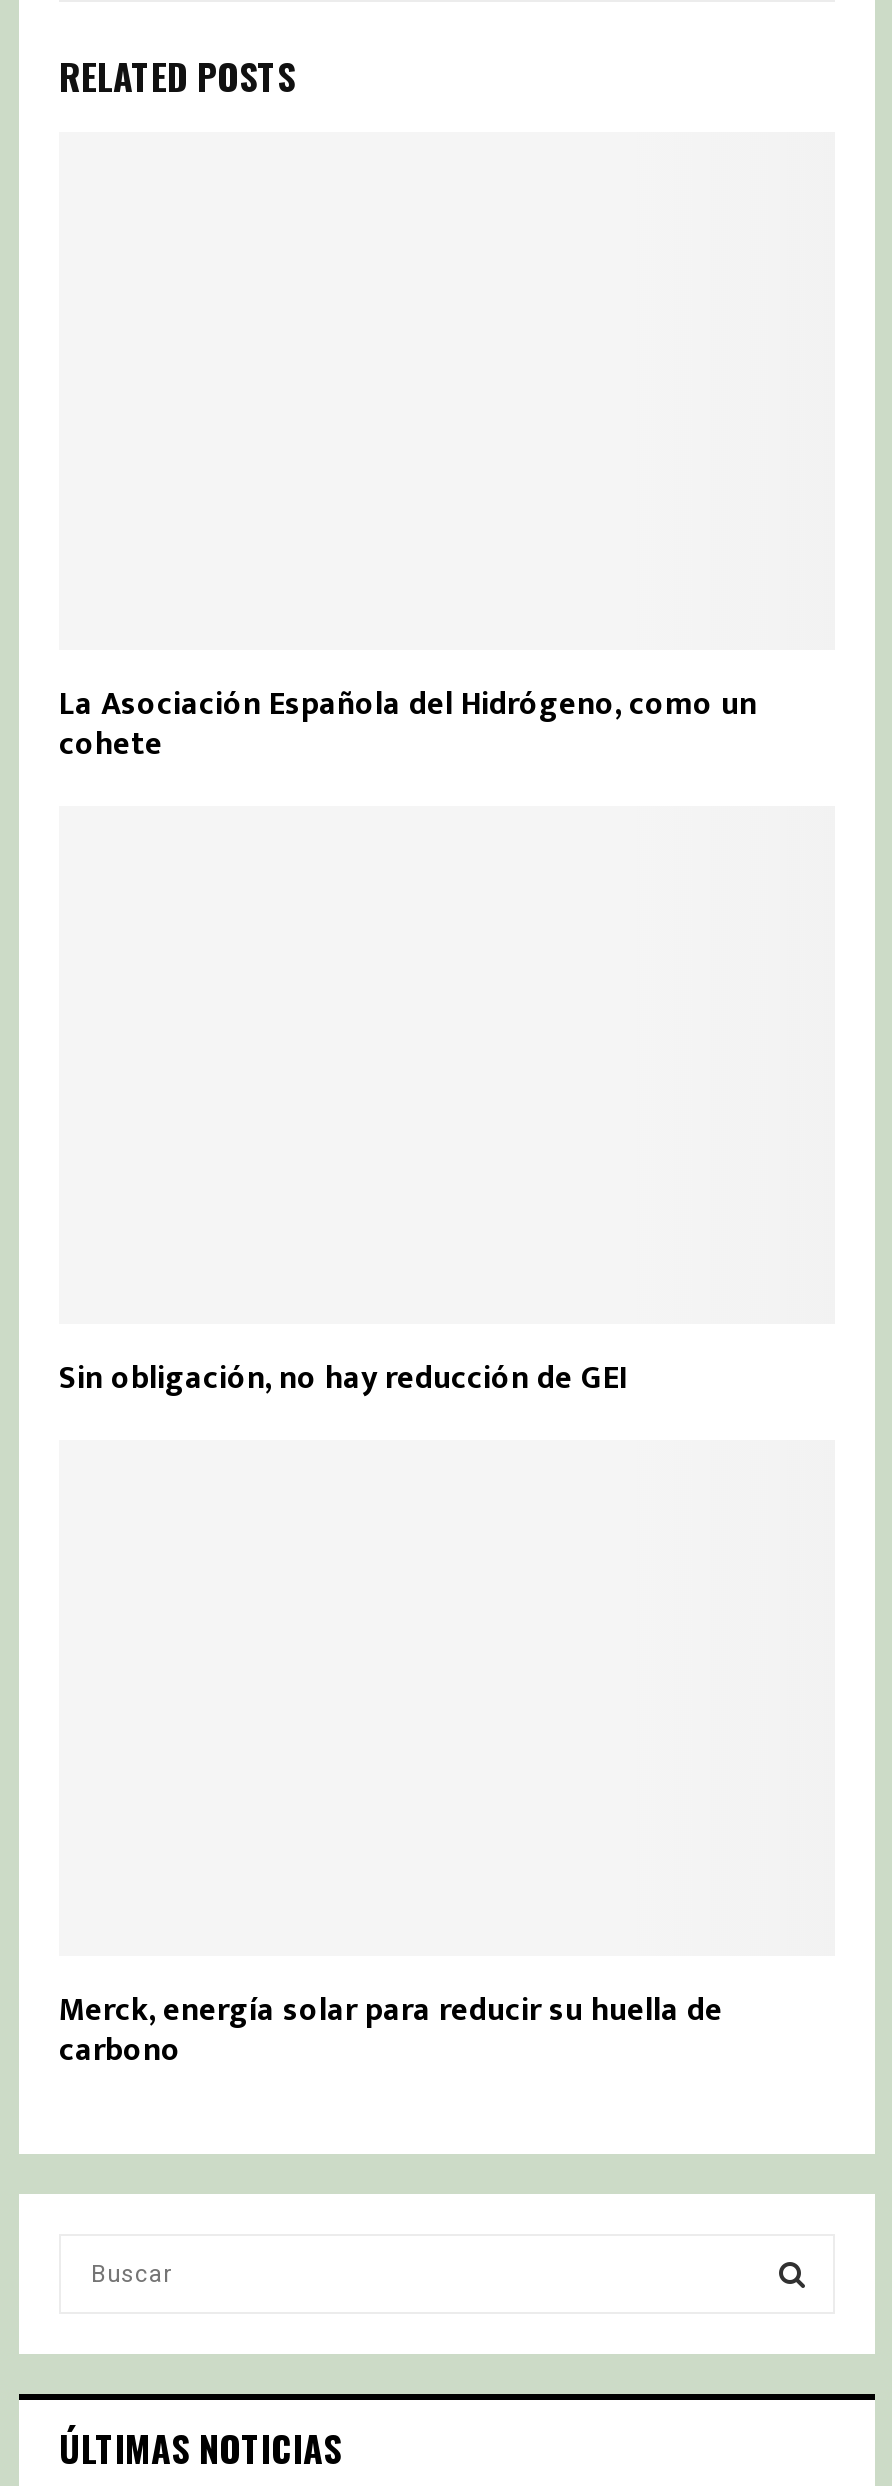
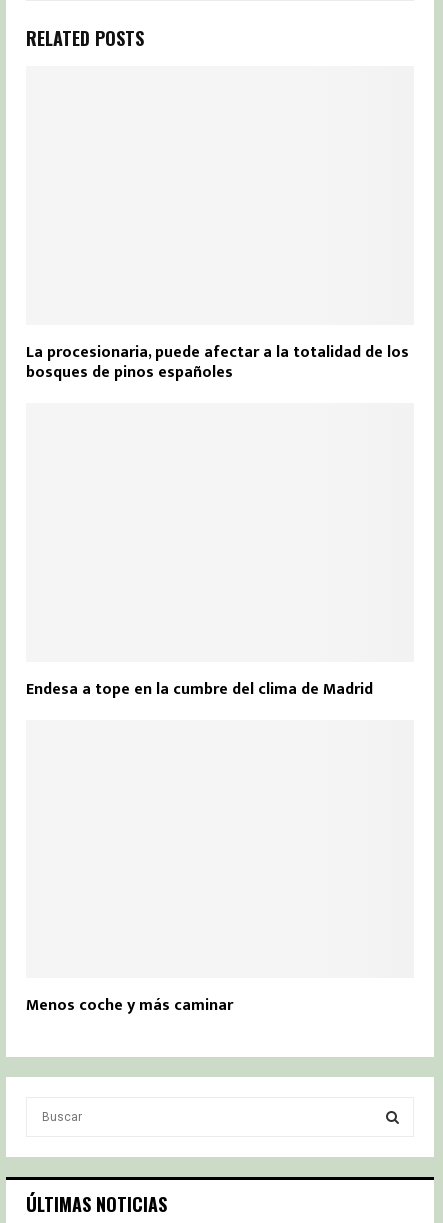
[59,678,757,772] La Asociación Española del Hidrógeno, como un | cohete -> [26,339,409,386] La procesionaria, puede afectar a la totalidad de los | bosques de pinos españoles
[59,1352,627,1406] Sin obligación, no hay reducción de GEI -> [26,676,373,703] Endesa a tope en la cumbre del clima de Madrid
[59,1985,723,2079] Merck, energía solar para reducir su huella de | carbono -> [26,992,233,1019] Menos coche y más caminar

